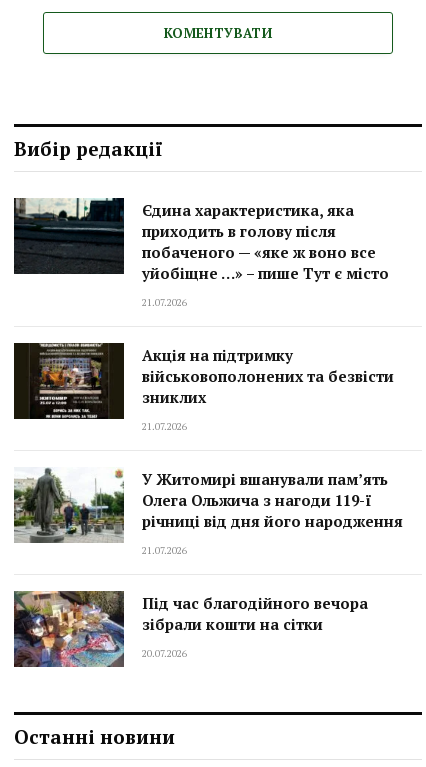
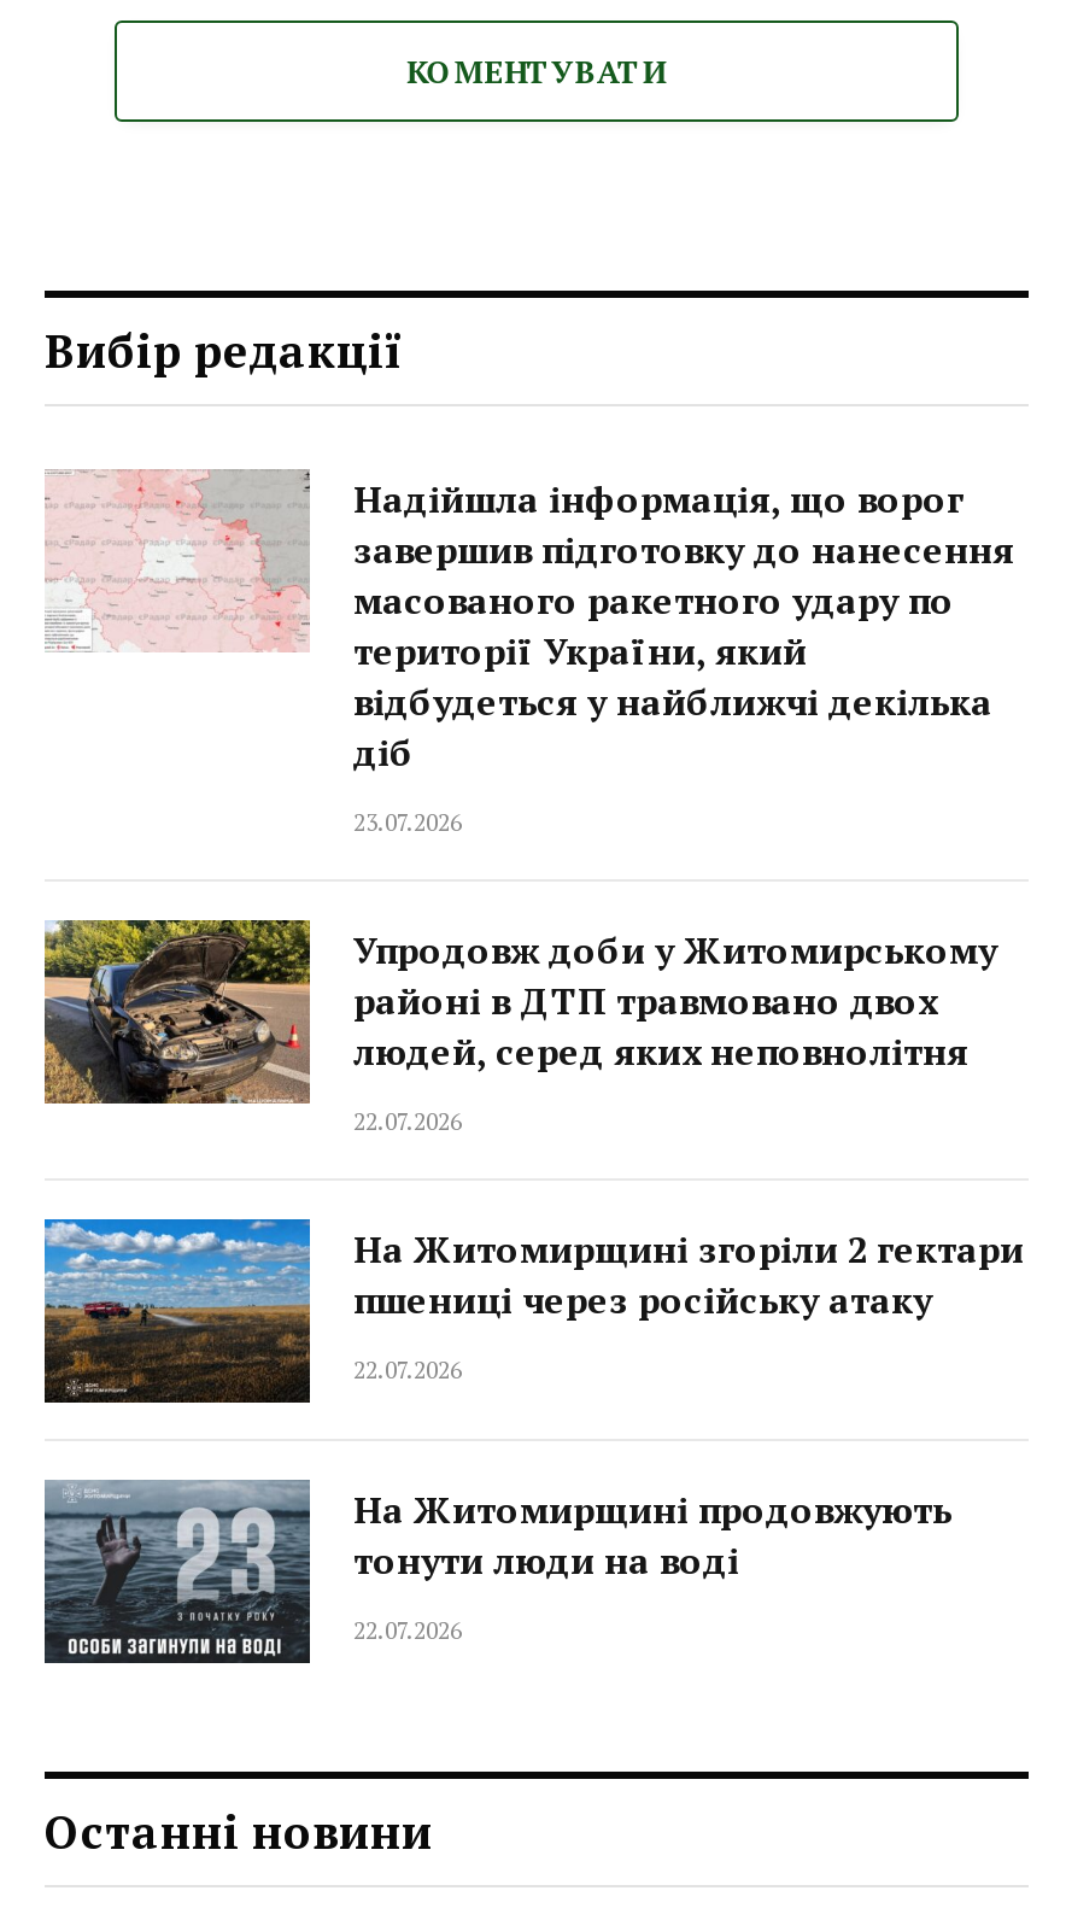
[13,198,389,282] [image] | Єдина характеристика, яка | приходить в голову після | побаченого — «яке ж воно все | уйобіщне …» – пише Тут є місто -> [45,469,1014,774] [image] | Надійшла інформація, що ворог | завершив підготовку до нанесення | масованого ракетного удару по | території України, який | відбудеться у найближчі декілька | діб
[142,295,187,308] 21.07.2026 -> [353,806,462,837] 23.07.2026
[13,342,394,435] [image] | Акція на підтримку | військовополонених та безвісти | зниклих -> [42,882,997,1106] [image] | Упродовж доби у Житомирському | районі в ДТП травмовано двох | людей, серед яких неповнолітня
[142,419,187,432] 21.07.2026 -> [353,1105,462,1136] 22.07.2026
[13,467,403,559] [image] | У Житомирі вшанували пам’ять | Олега Ольжича з нагоди 119-ї | річниці від дня його народження -> [42,1183,1024,1405] [image] | На Житомирщині згоріли 2 гектари | пшениці через російську атаку
[142,543,187,556] 21.07.2026 -> [353,1353,462,1385] 22.07.2026
[13,590,368,668] [image] | Під час благодійного вечора | зібрали кошти на сітки -> [45,1477,951,1666] [image] | На Житомирщині продовжують | тонути люди на воді
[142,646,187,659] 20.07.2026 -> [353,1614,462,1645] 22.07.2026

